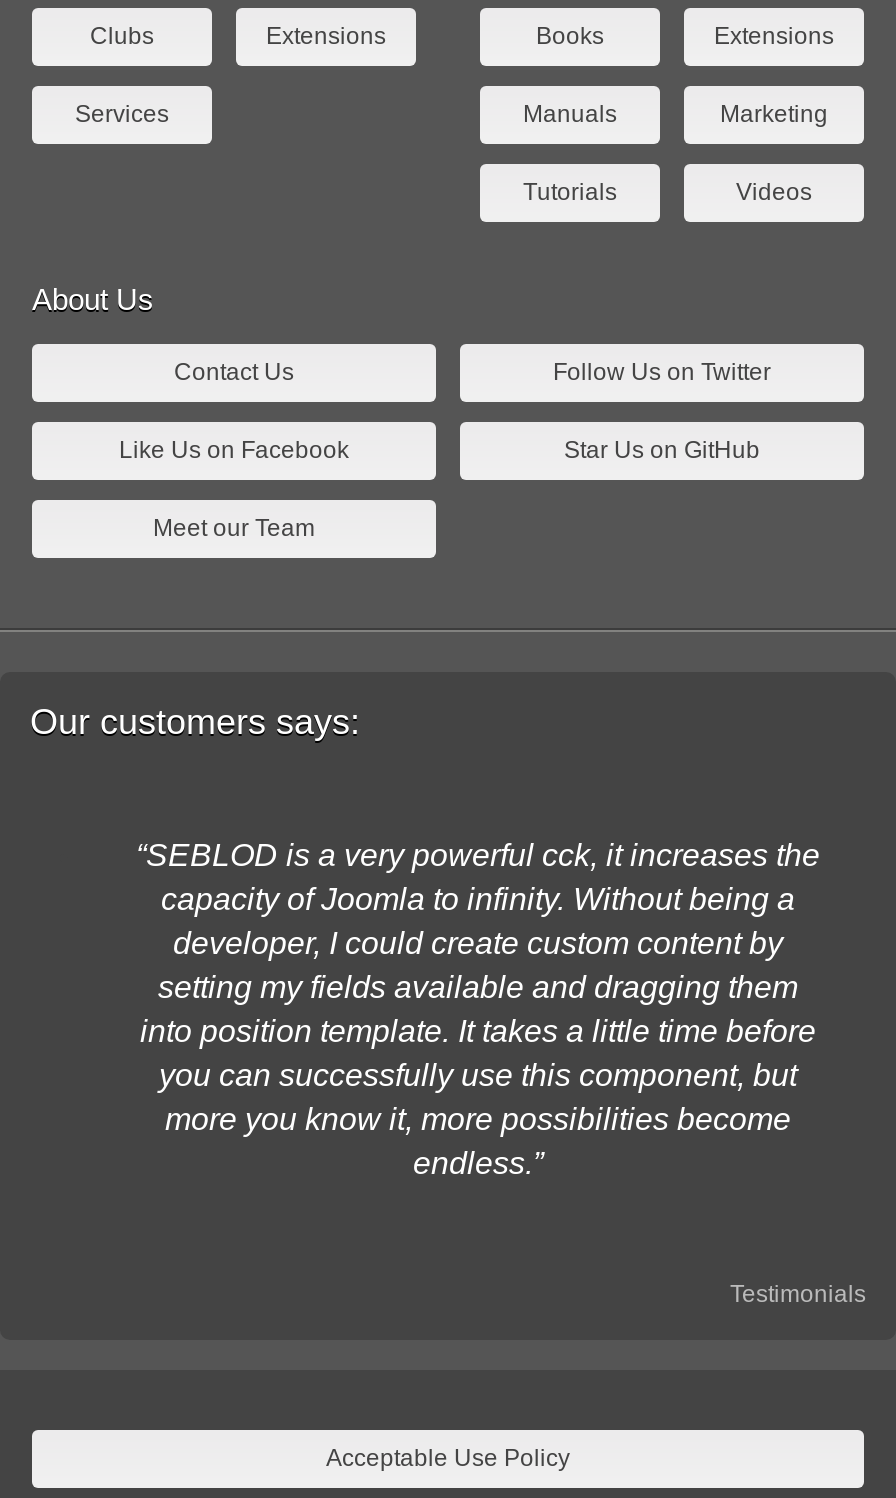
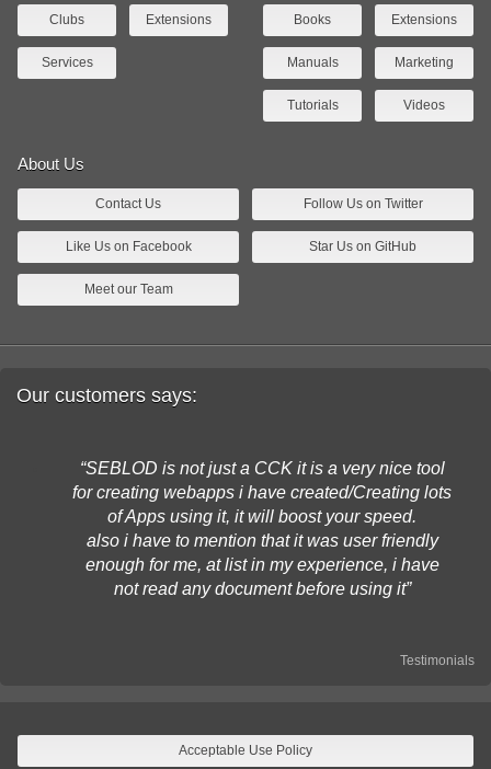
[140,837,820,1179] SEBLOD is a very powerful cck, it increases the | capacity of Joomla to infinity. Without being a | developer, I could create custom content by | setting my fields available and dragging them | into position template. It takes a little time before | you can successfully use this component, but | more you know it, more possibilities become | endless. -> [72,459,452,598] SEBLOD is not just a CCK it is a very nice tool | for creating webapps i have created/Creating lots | of Apps using it, it will boost your speed. | also i have to mention that it was user friendly | enough for me, at list in my experience, i have | not read any document before using it

